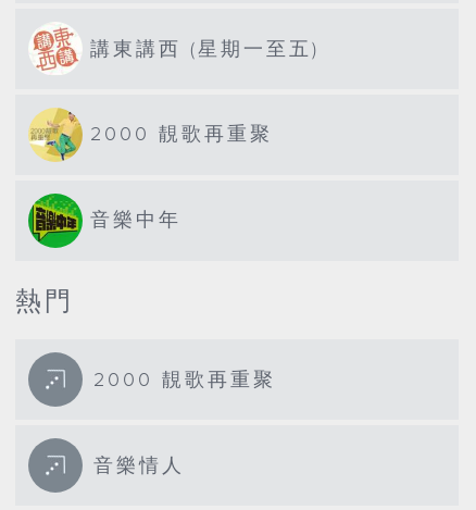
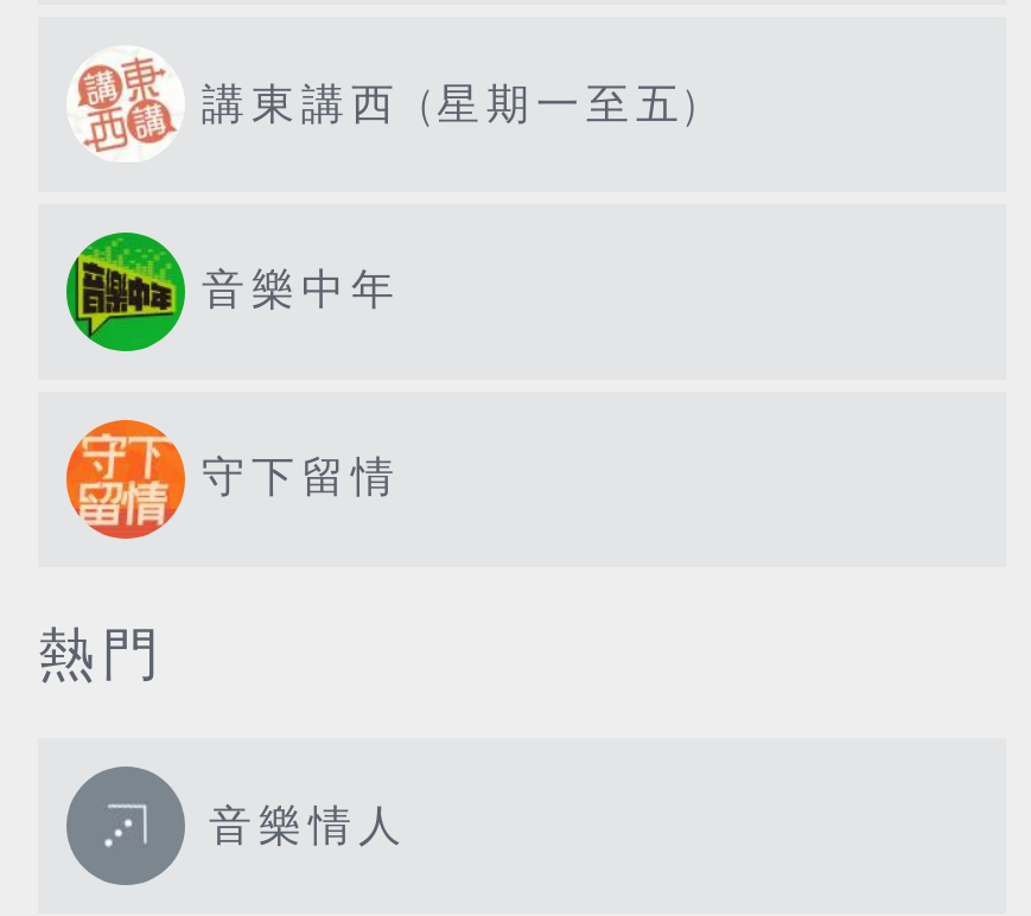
[28,108,273,162] [image] | 2000 靚歌再重聚 -> none
none -> [64,418,401,541] [image] | 守下留情
[93,369,276,391] 2000 靚歌再重聚 -> none

